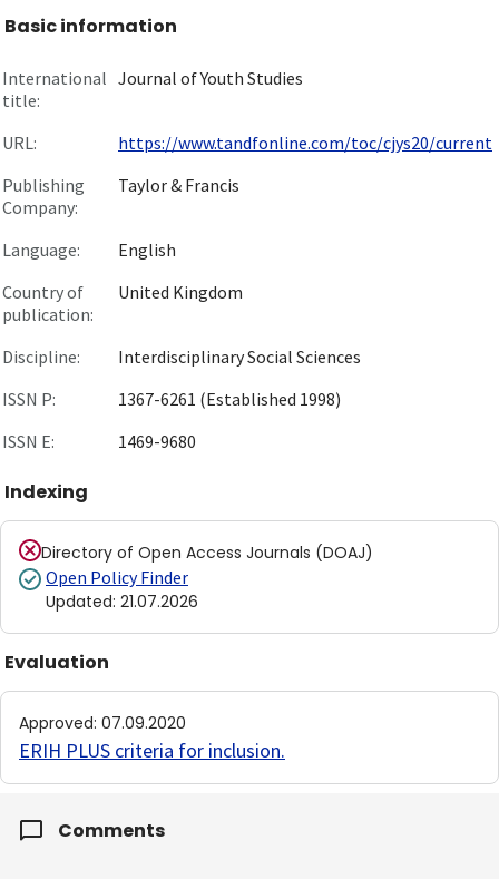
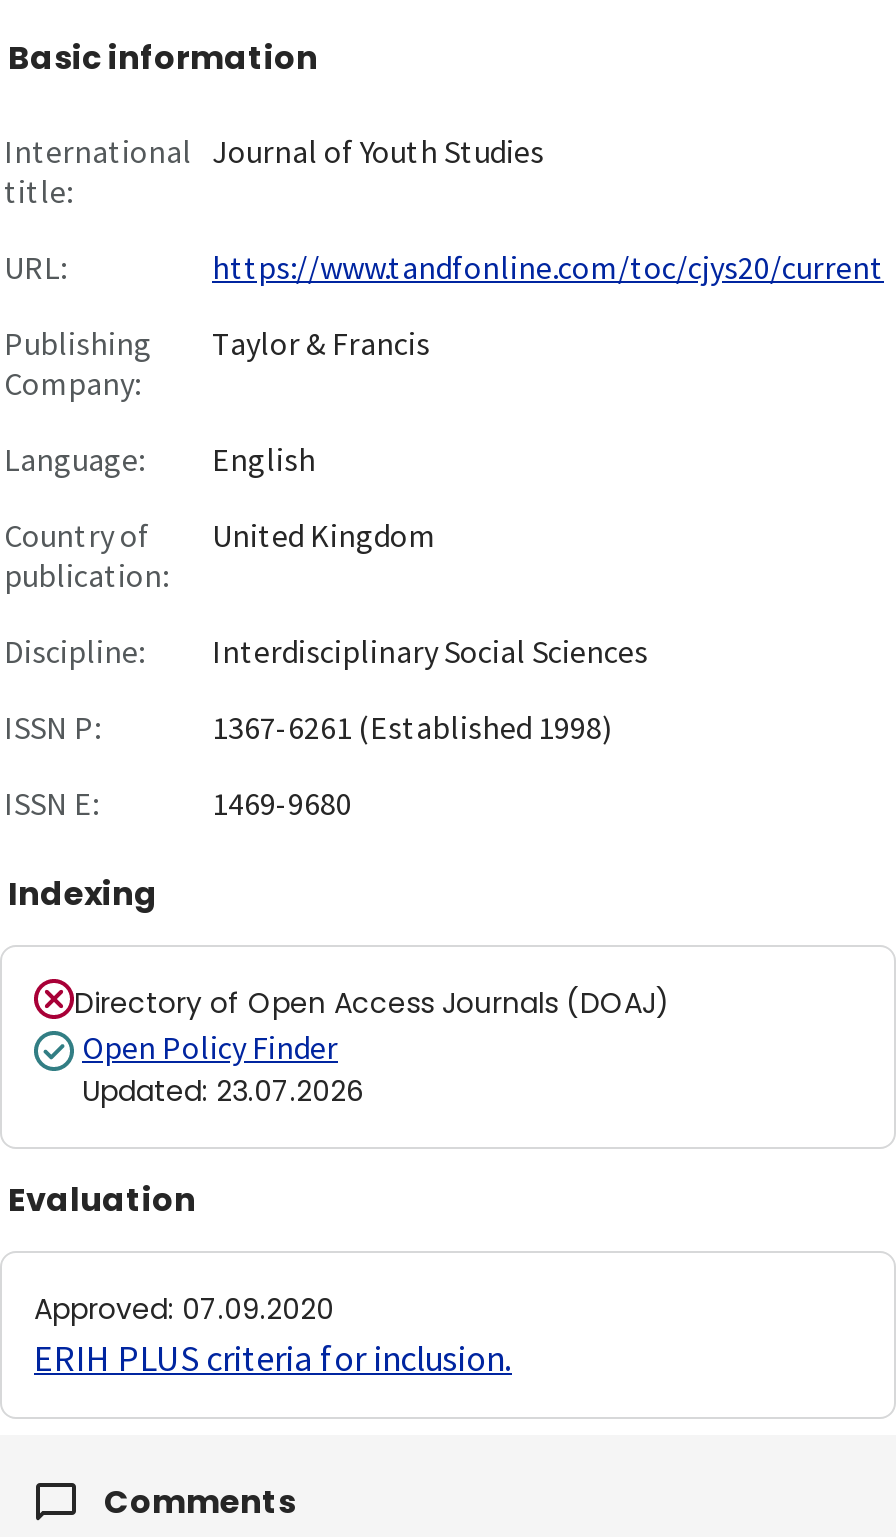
[46,591,198,613] Updated: 21.07.2026 -> [82,1071,364,1111] Updated: 23.07.2026

